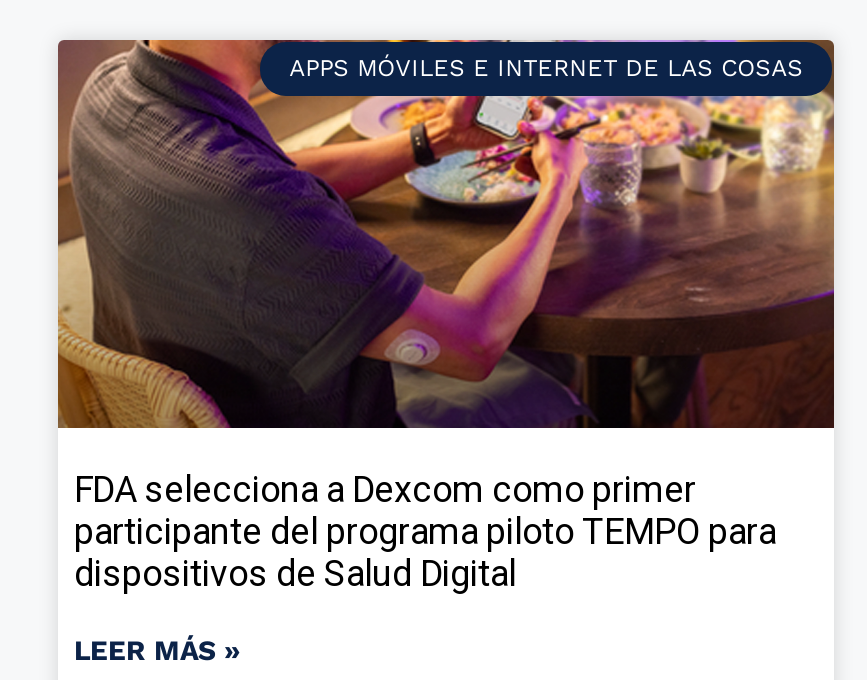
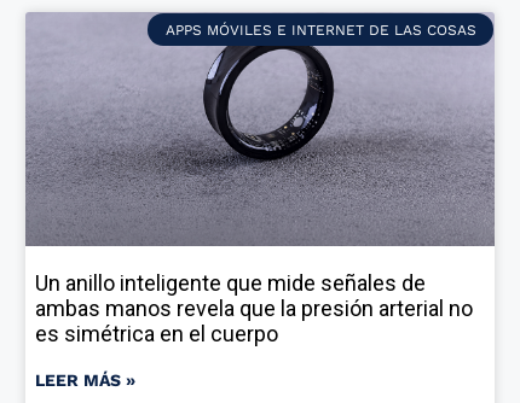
[56,39,836,594] [image] | FDA selecciona a Dexcom como primer | participante del programa piloto TEMPO para | dispositivos de Salud Digital -> [25,12,495,347] [image] | Un anillo inteligente que mide señales de | ambas manos revela que la presión arterial no | es simétrica en el cuerpo

